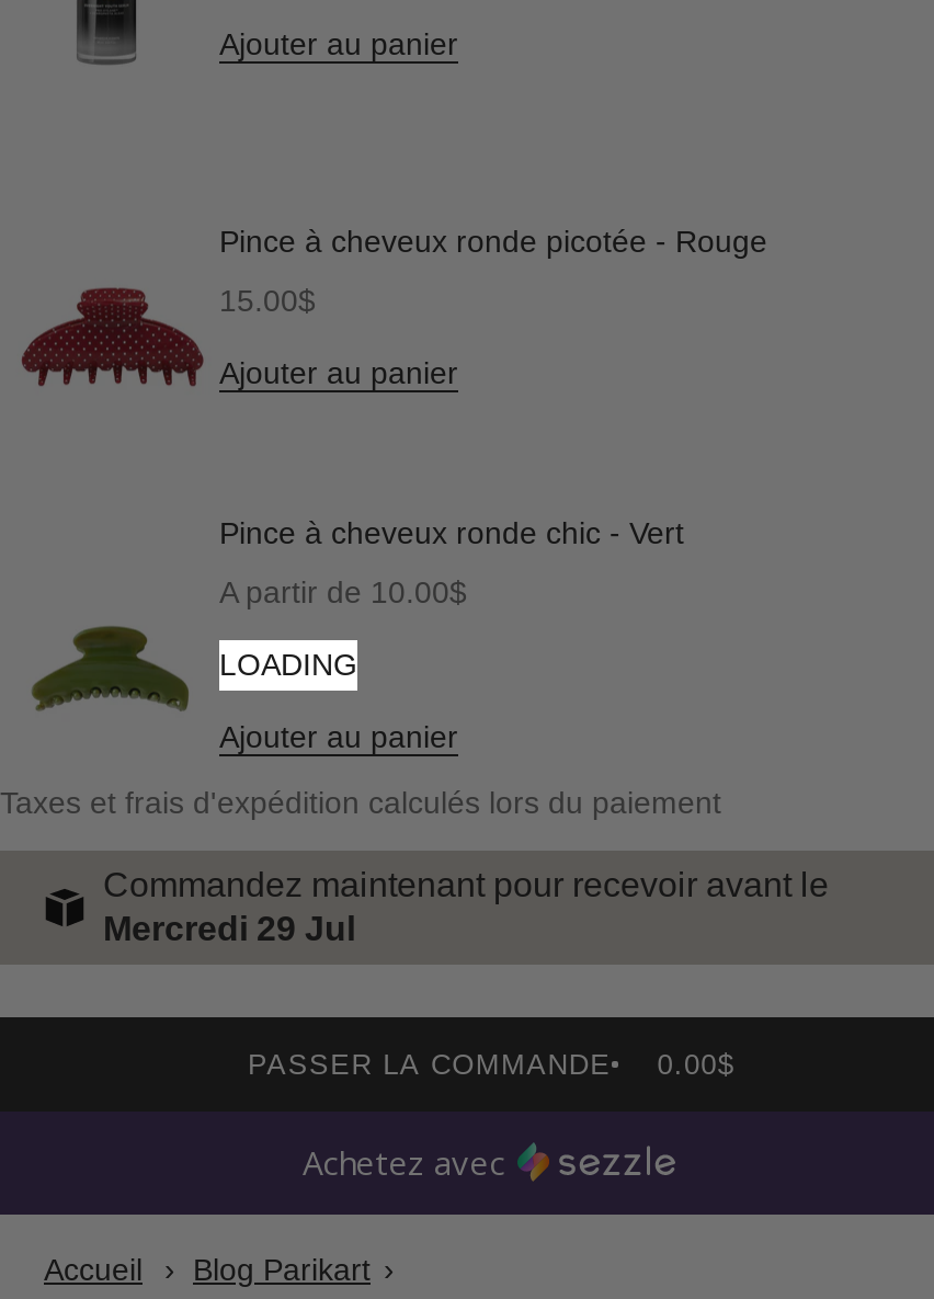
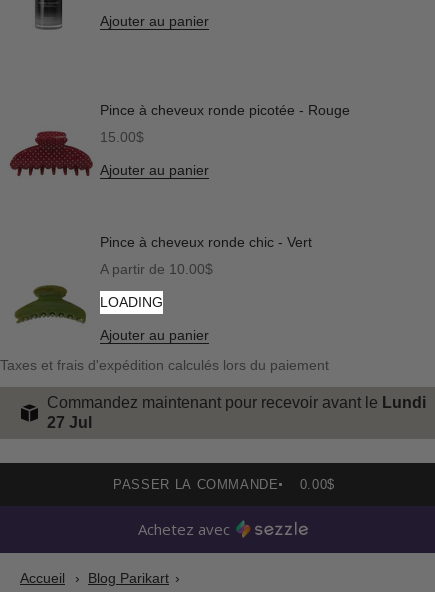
[103,866,829,947] Commandez maintenant pour recevoir avant le | Mercredi 29 Jul -> [47,394,426,431] Commandez maintenant pour recevoir avant le Lundi | 27 Jul

